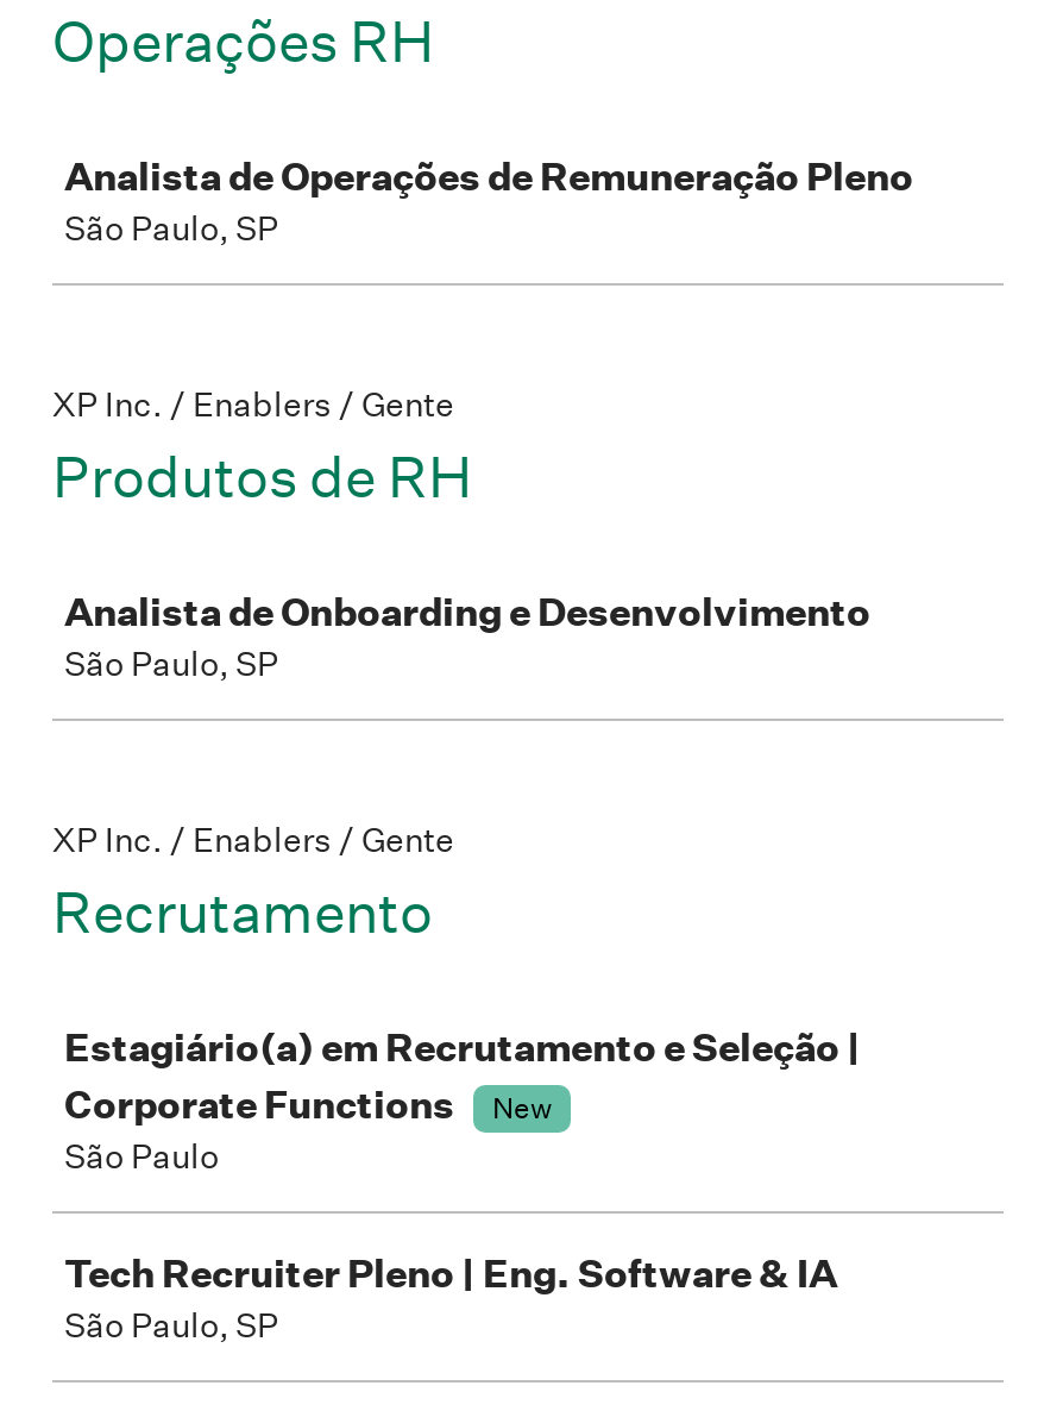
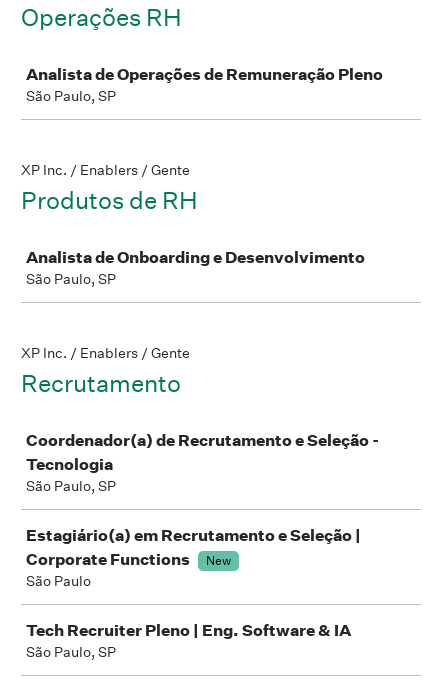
none -> [26,430,379,495] Coordenador(a) de Recrutamento e Seleção - | Tecnologia | São Paulo, SP

